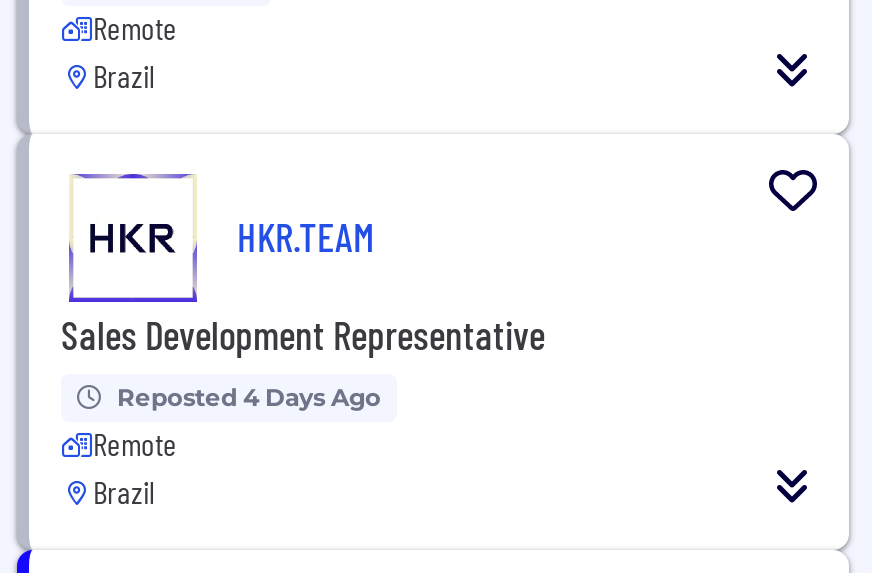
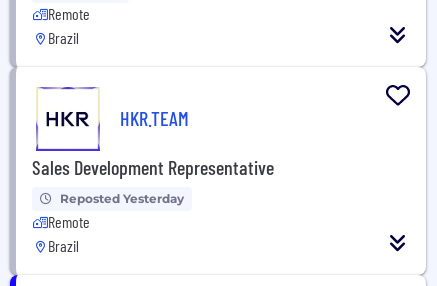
[117,382,381,412] Reposted 4 Days Ago -> [60,191,184,206] Reposted Yesterday

